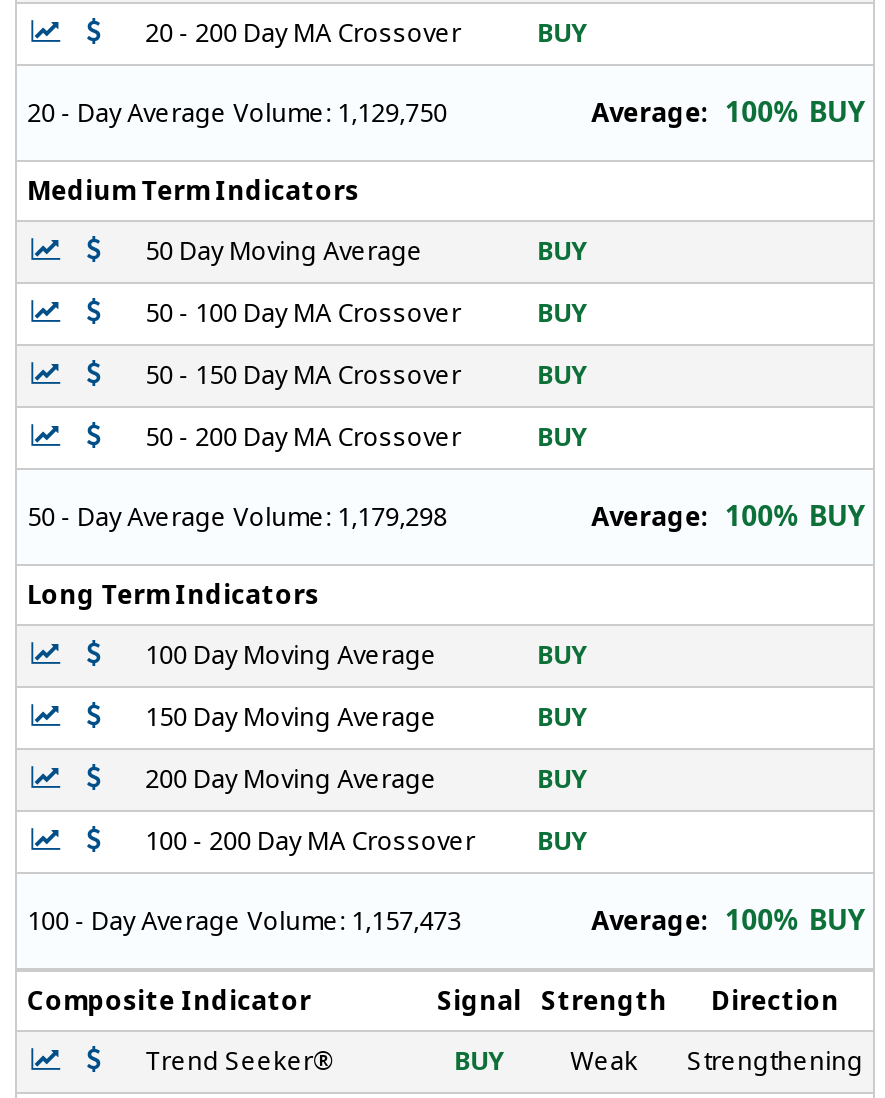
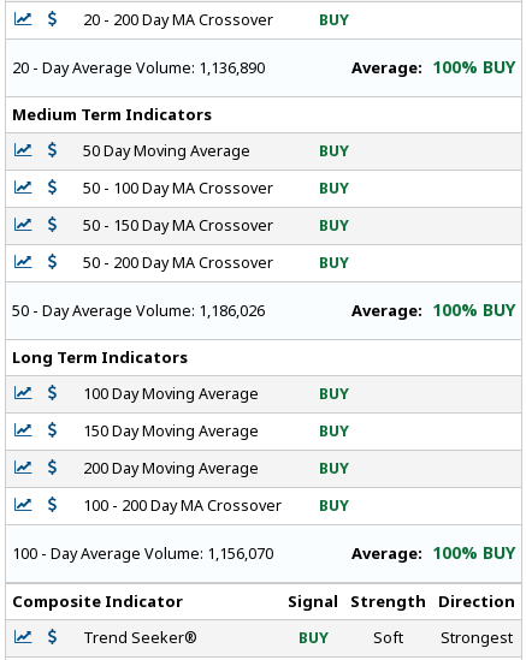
[27,97,447,131] 20 - Day Average Volume: 1,129,750 -> [12,58,265,79] 20 - Day Average Volume: 1,136,890
[27,501,447,535] 50 - Day Average Volume: 1,179,298 -> [12,301,265,321] 50 - Day Average Volume: 1,186,026
[27,905,461,939] 100 - Day Average Volume: 1,157,473 -> [12,544,273,564] 100 - Day Average Volume: 1,156,070
[570,1045,863,1079] Weak | Strengthening -> [373,628,513,648] Soft | Strongest

